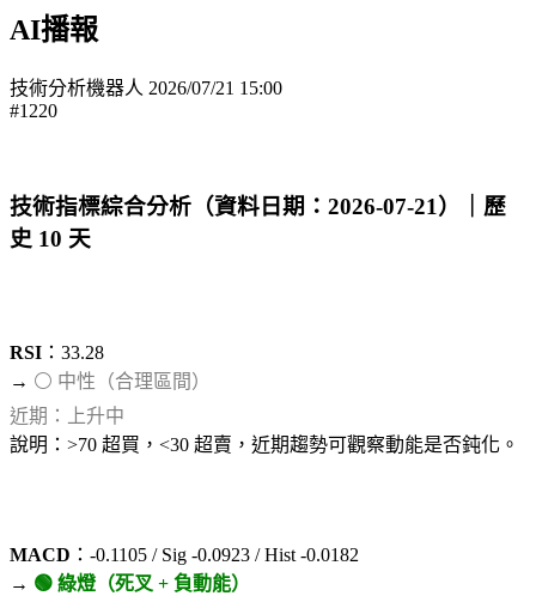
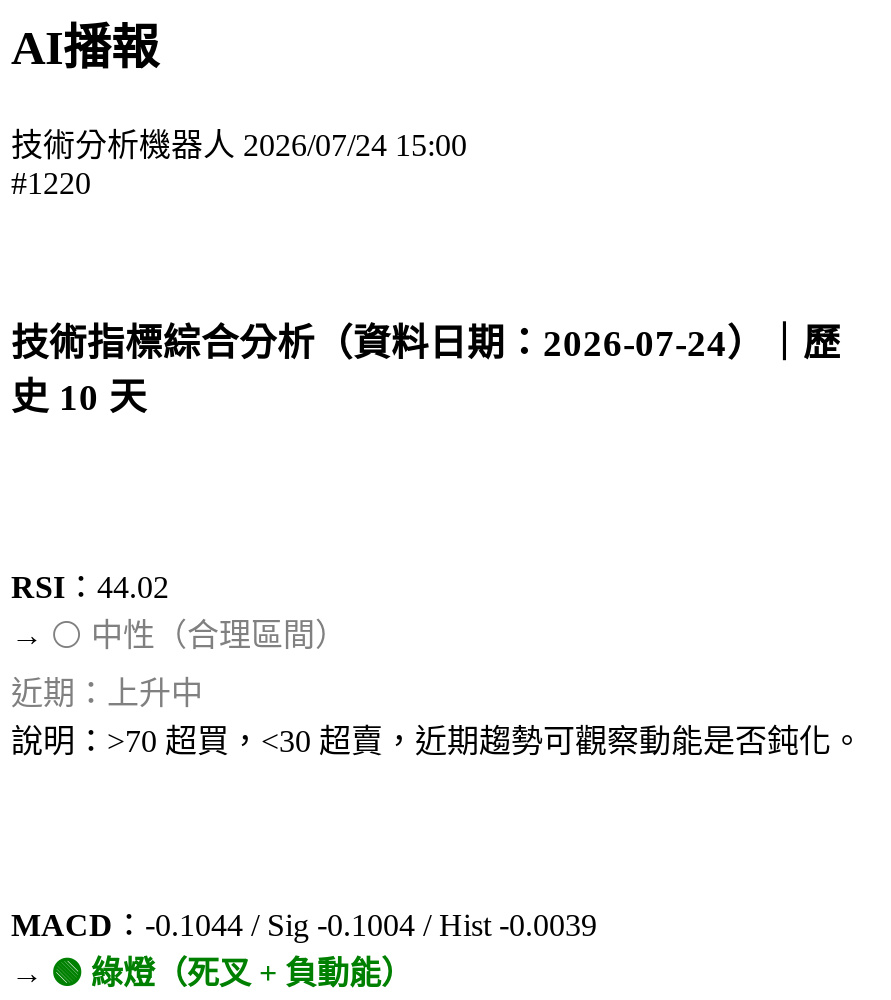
[10,78,282,98] 技術分析機器人 2026/07/21 15:00 -> [11,128,467,162] 技術分析機器人 2026/07/24 15:00
[10,194,506,219] 技術指標綜合分析（資料日期：2026-07-21）｜歷 -> [11,321,841,363] 技術指標綜合分析（資料日期：2026-07-24）｜歷
[10,343,104,363] RSI：33.28 -> [11,571,169,605] RSI：44.02
[10,545,359,565] MACD：-0.1105 / Sig -0.0923 / Hist -0.0182 -> [11,909,597,943] MACD：-0.1044 / Sig -0.1004 / Hist -0.0039

